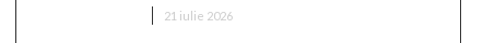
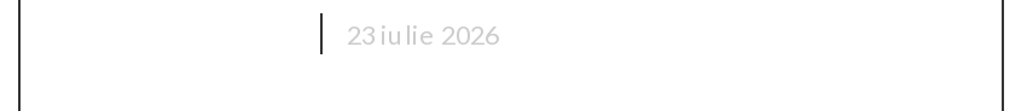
[164,9,233,23] 21 iulie 2026 -> [347,19,499,50] 23 iulie 2026

